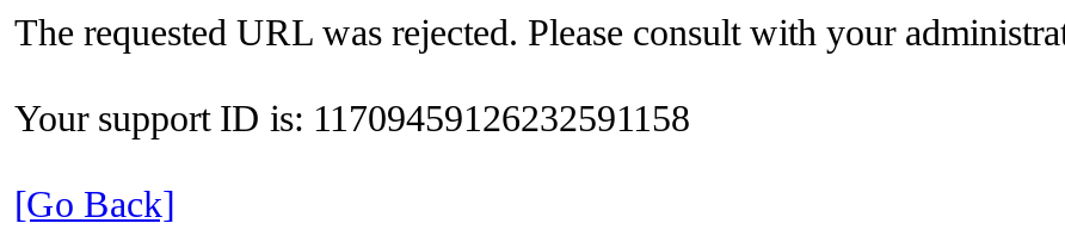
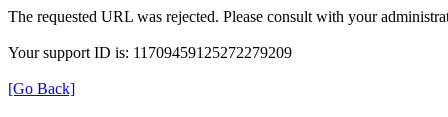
[14,98,690,138] Your support ID is: 11709459126232591158 -> [8,44,292,61] Your support ID is: 11709459125272279209

